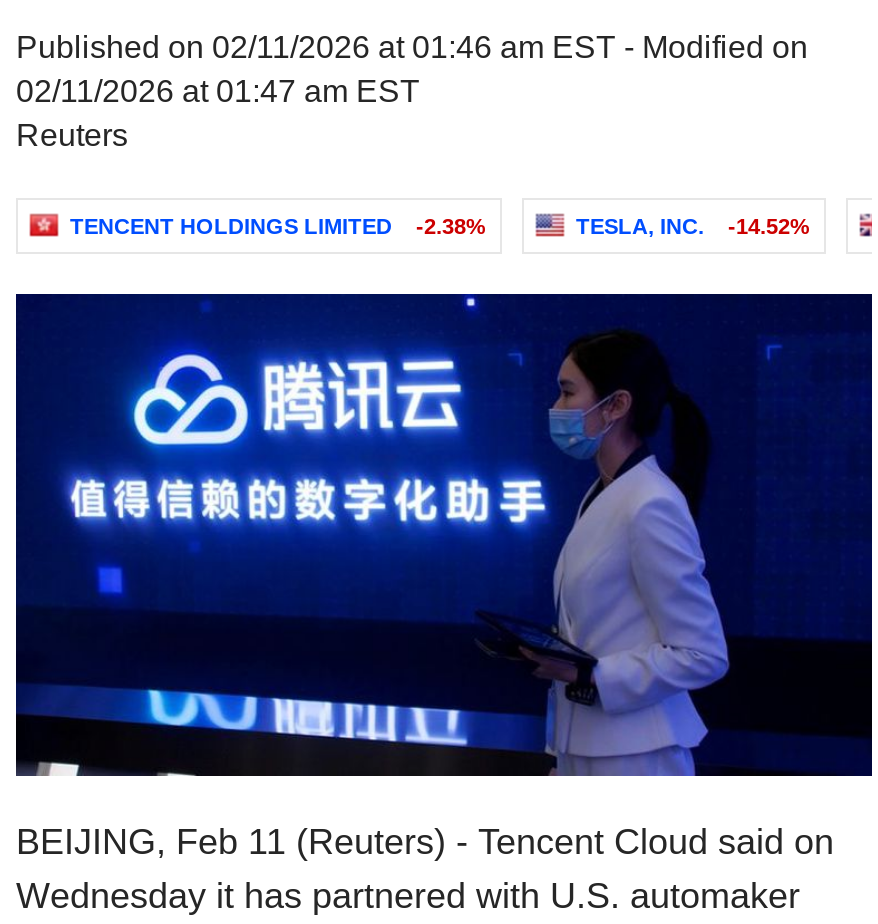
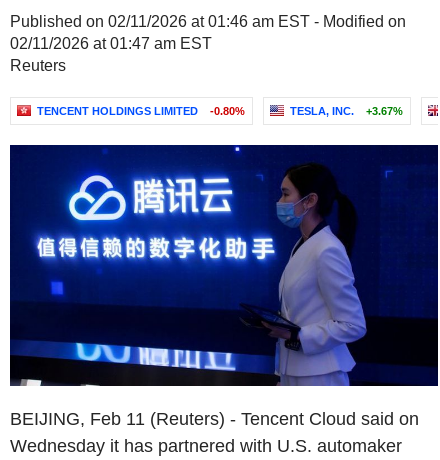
[70,214,486,238] TENCENT HOLDINGS LIMITED -2.38% -> [37,105,245,117] TENCENT HOLDINGS LIMITED -0.80%
[576,214,810,238] TESLA, INC. -14.52% -> [290,105,403,117] TESLA, INC. +3.67%

